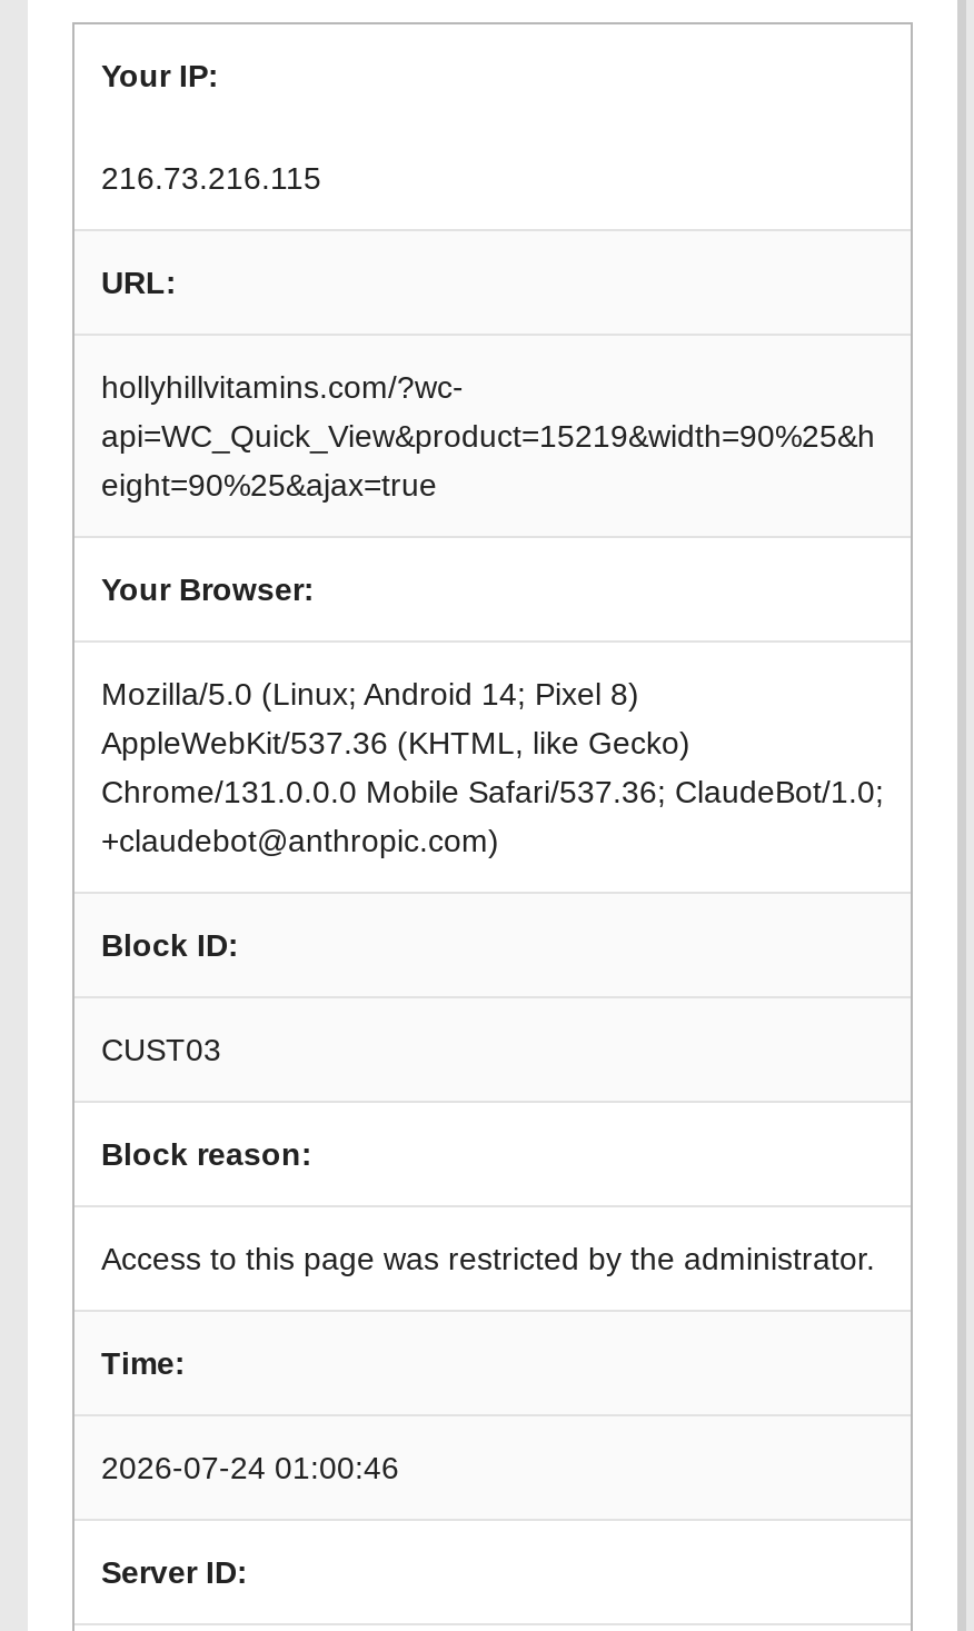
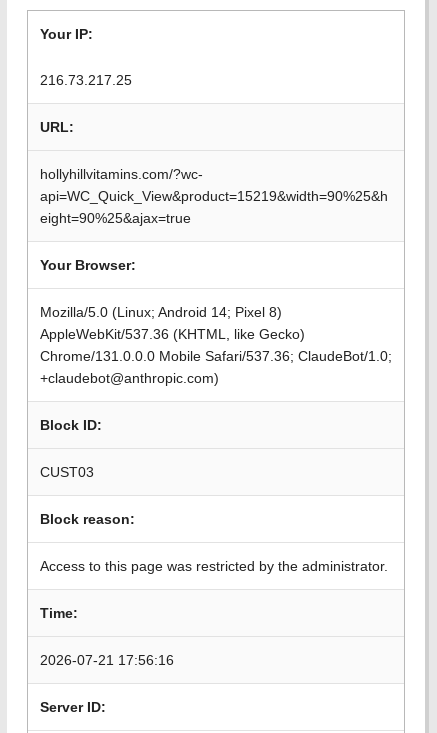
[101,160,321,196] 216.73.216.115 -> [40,72,132,88] 216.73.217.25
[101,1450,399,1485] 2026-07-24 01:00:46 -> [40,652,174,668] 2026-07-21 17:56:16

